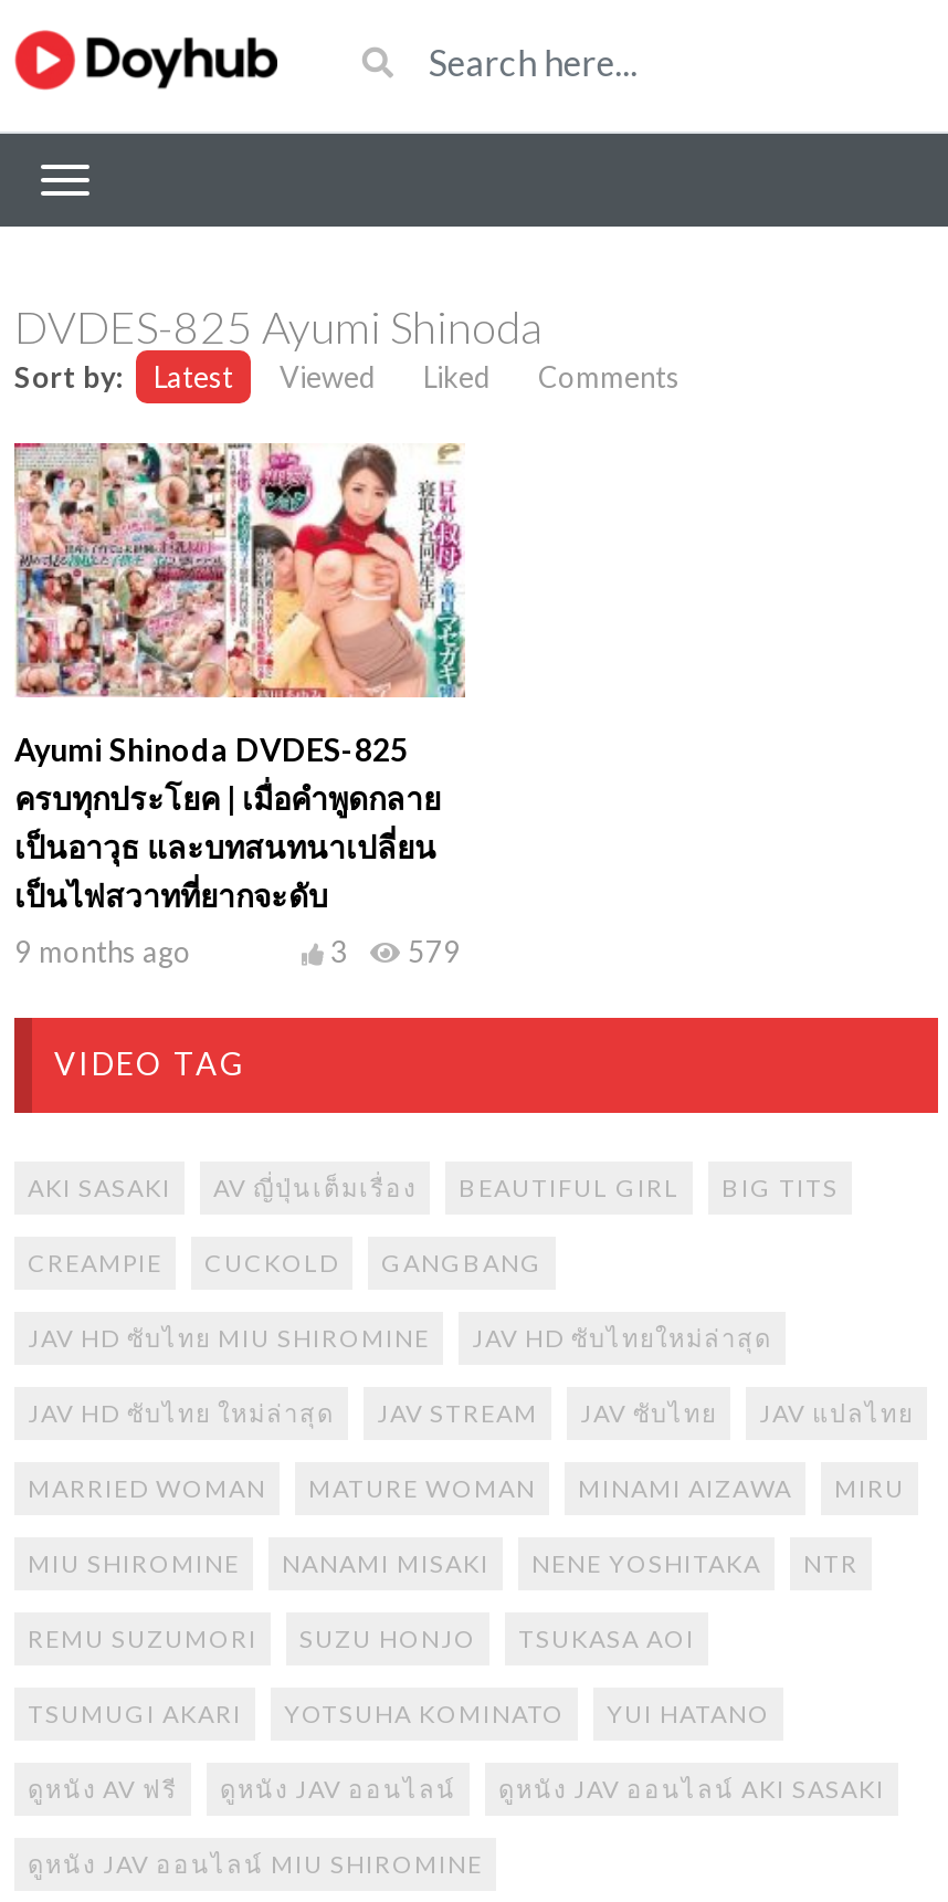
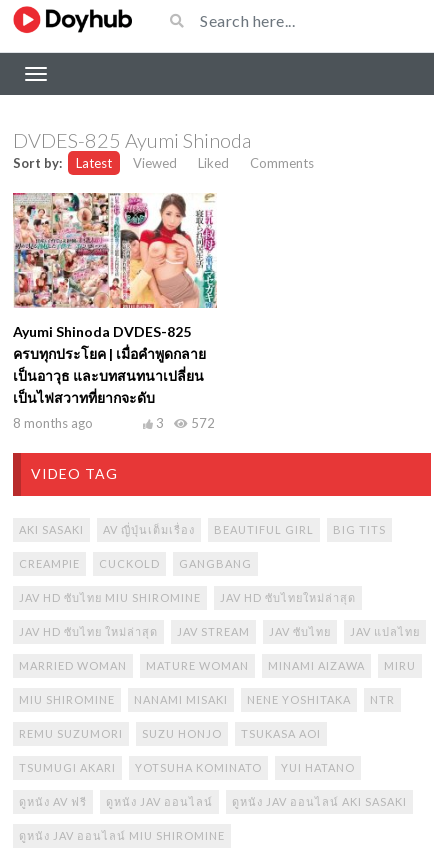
[14,933,191,969] 9 months ago -> [13,415,93,431] 8 months ago
[330,933,461,969] 3 579 -> [156,415,215,431] 3 572

